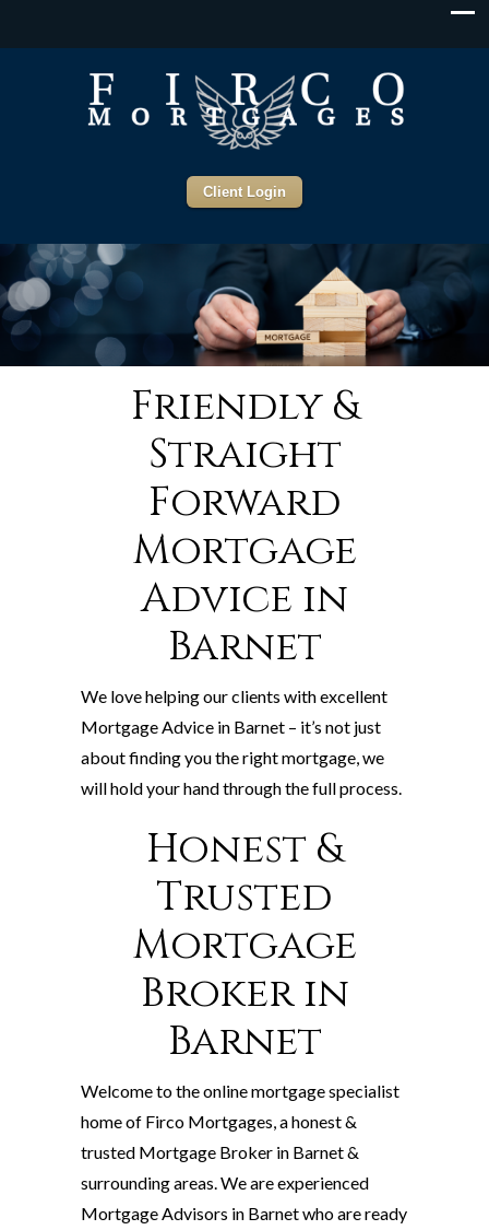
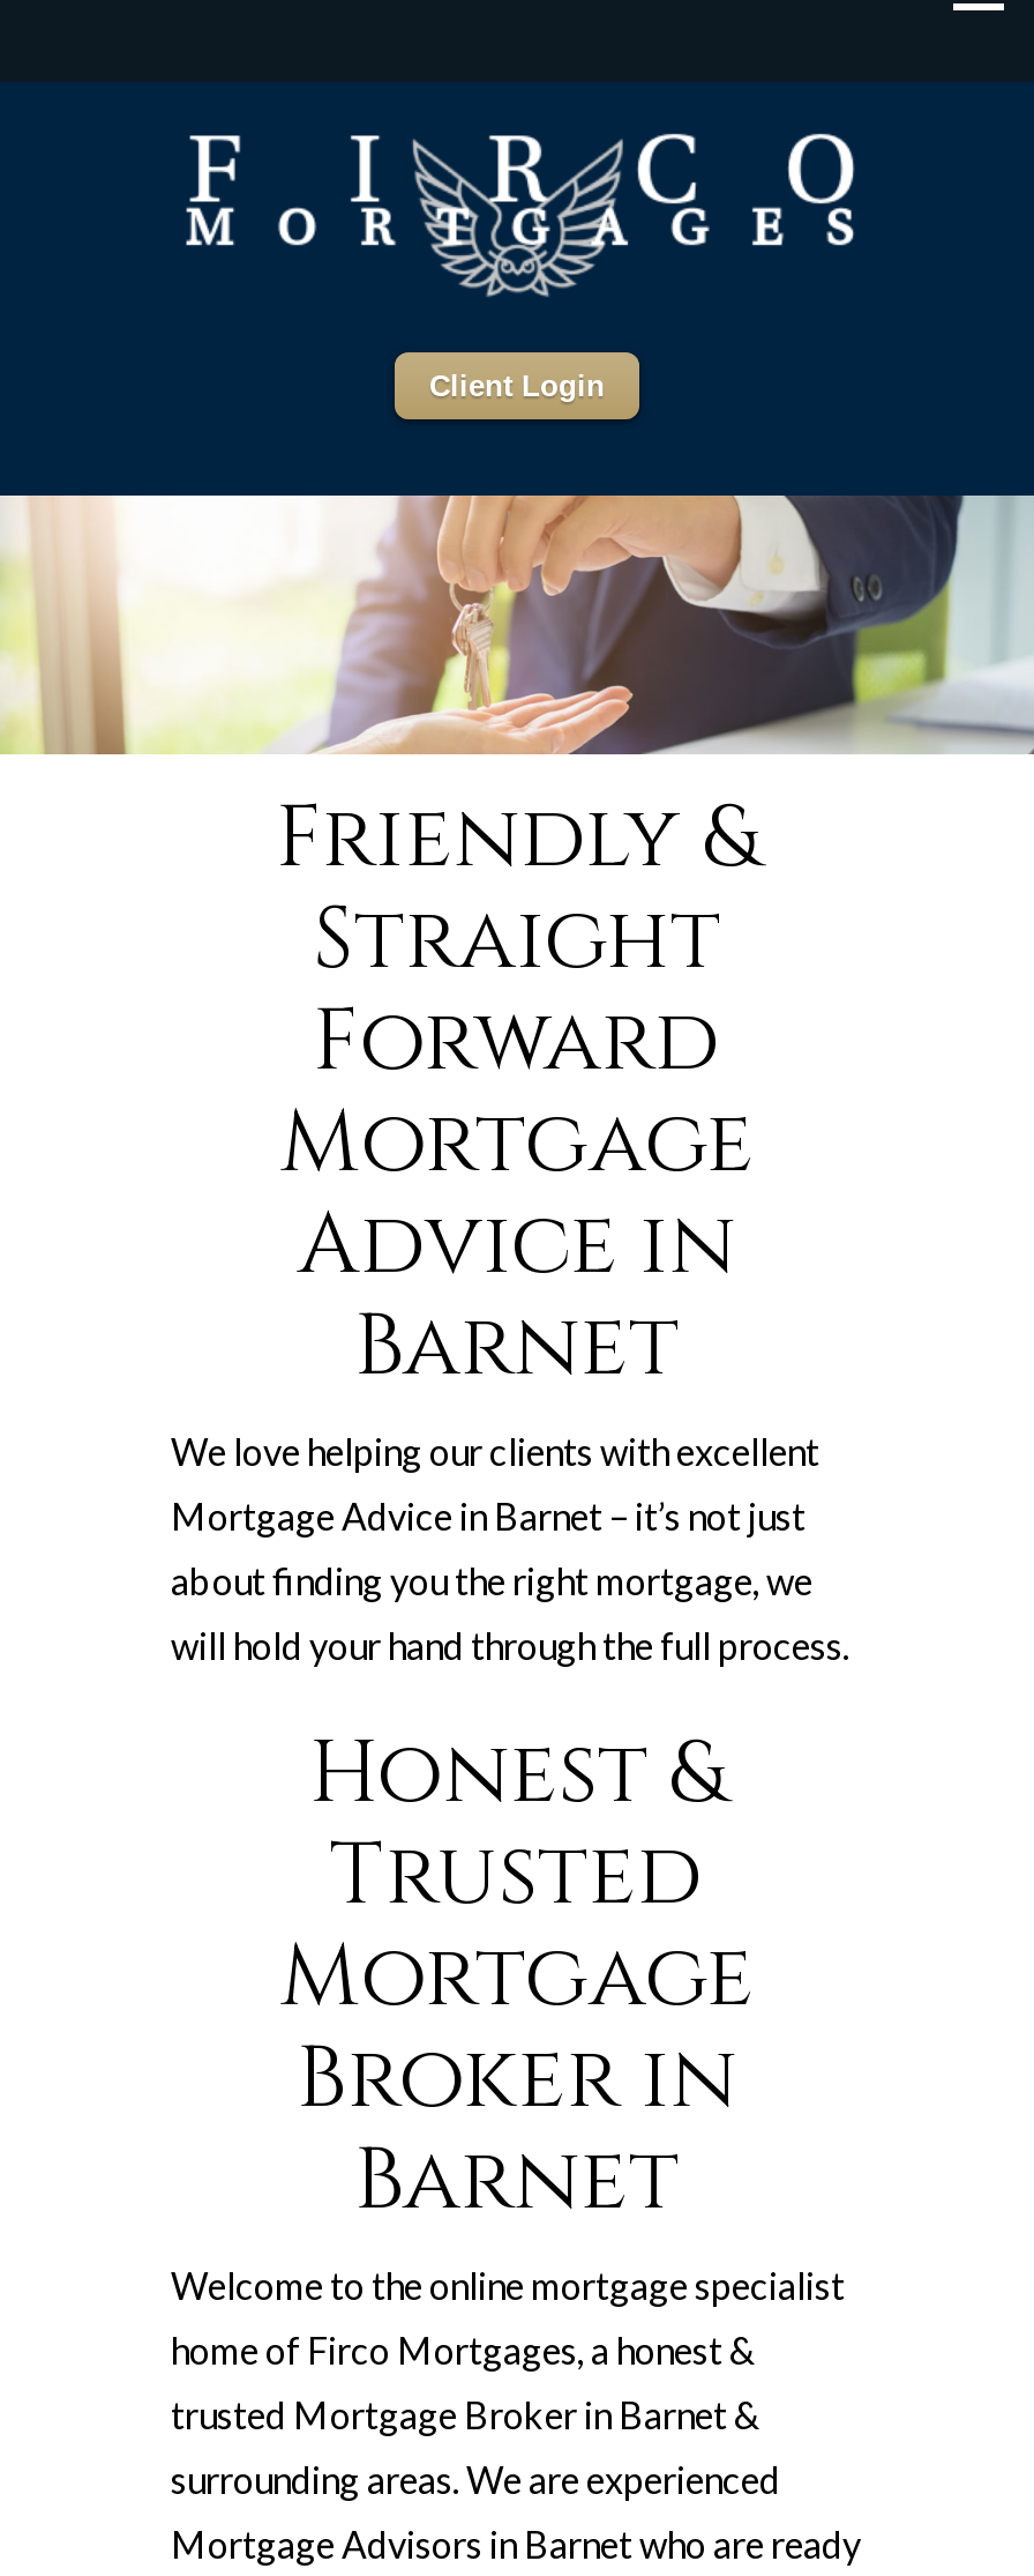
[3,244,486,367] [image] -> [7,493,1027,757] [image]

